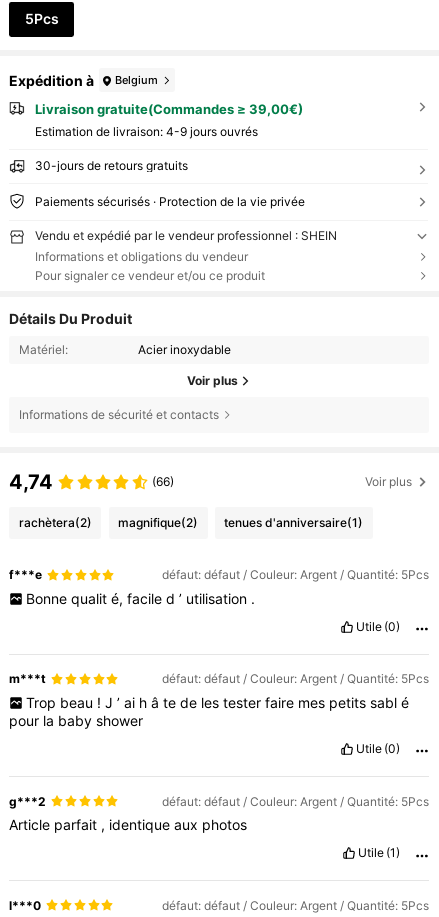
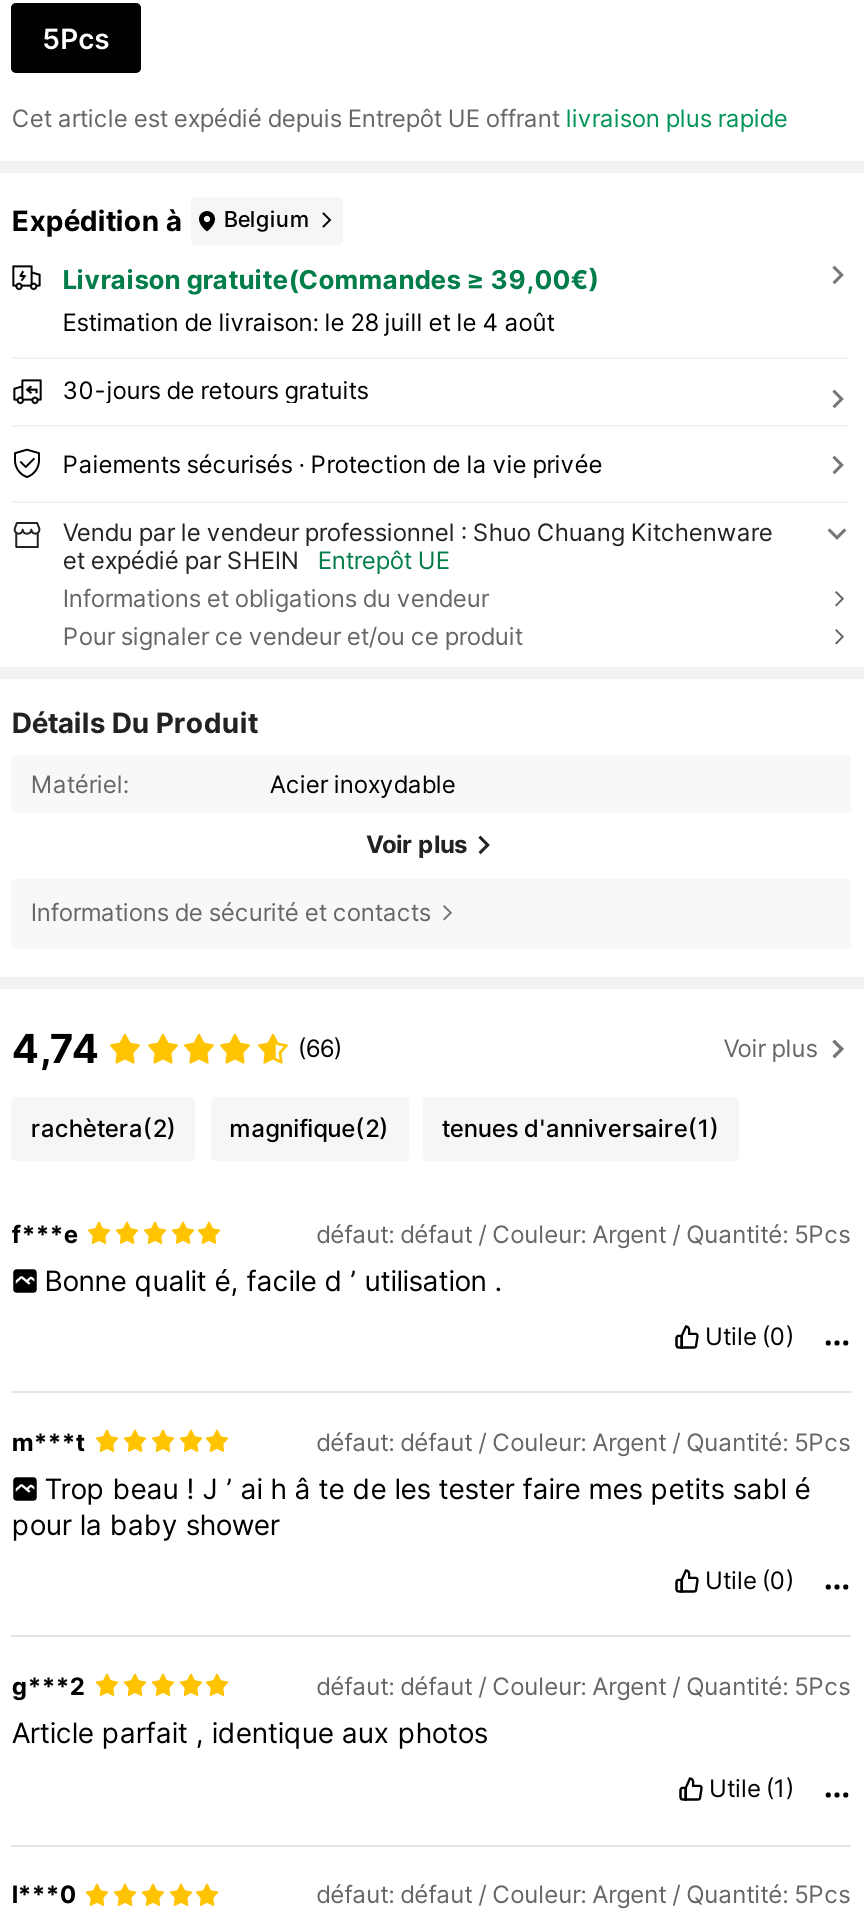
none -> [12,102,788,132] Cet article est expédié depuis Entrepôt UE offrant livraison plus rapide
[35,124,258,139] Estimation de livraison: 4-9 jours ouvrés -> [62,308,554,338] Estimation de livraison: le 28 juill et le 4 août
[35,228,337,243] Vendu et expédié par le vendeur professionnel : SHEIN -> [63,516,773,574] Vendu par le vendeur professionnel : Shuo Chuang Kitchenware | et expédié par SHEIN | Entrepôt UE

